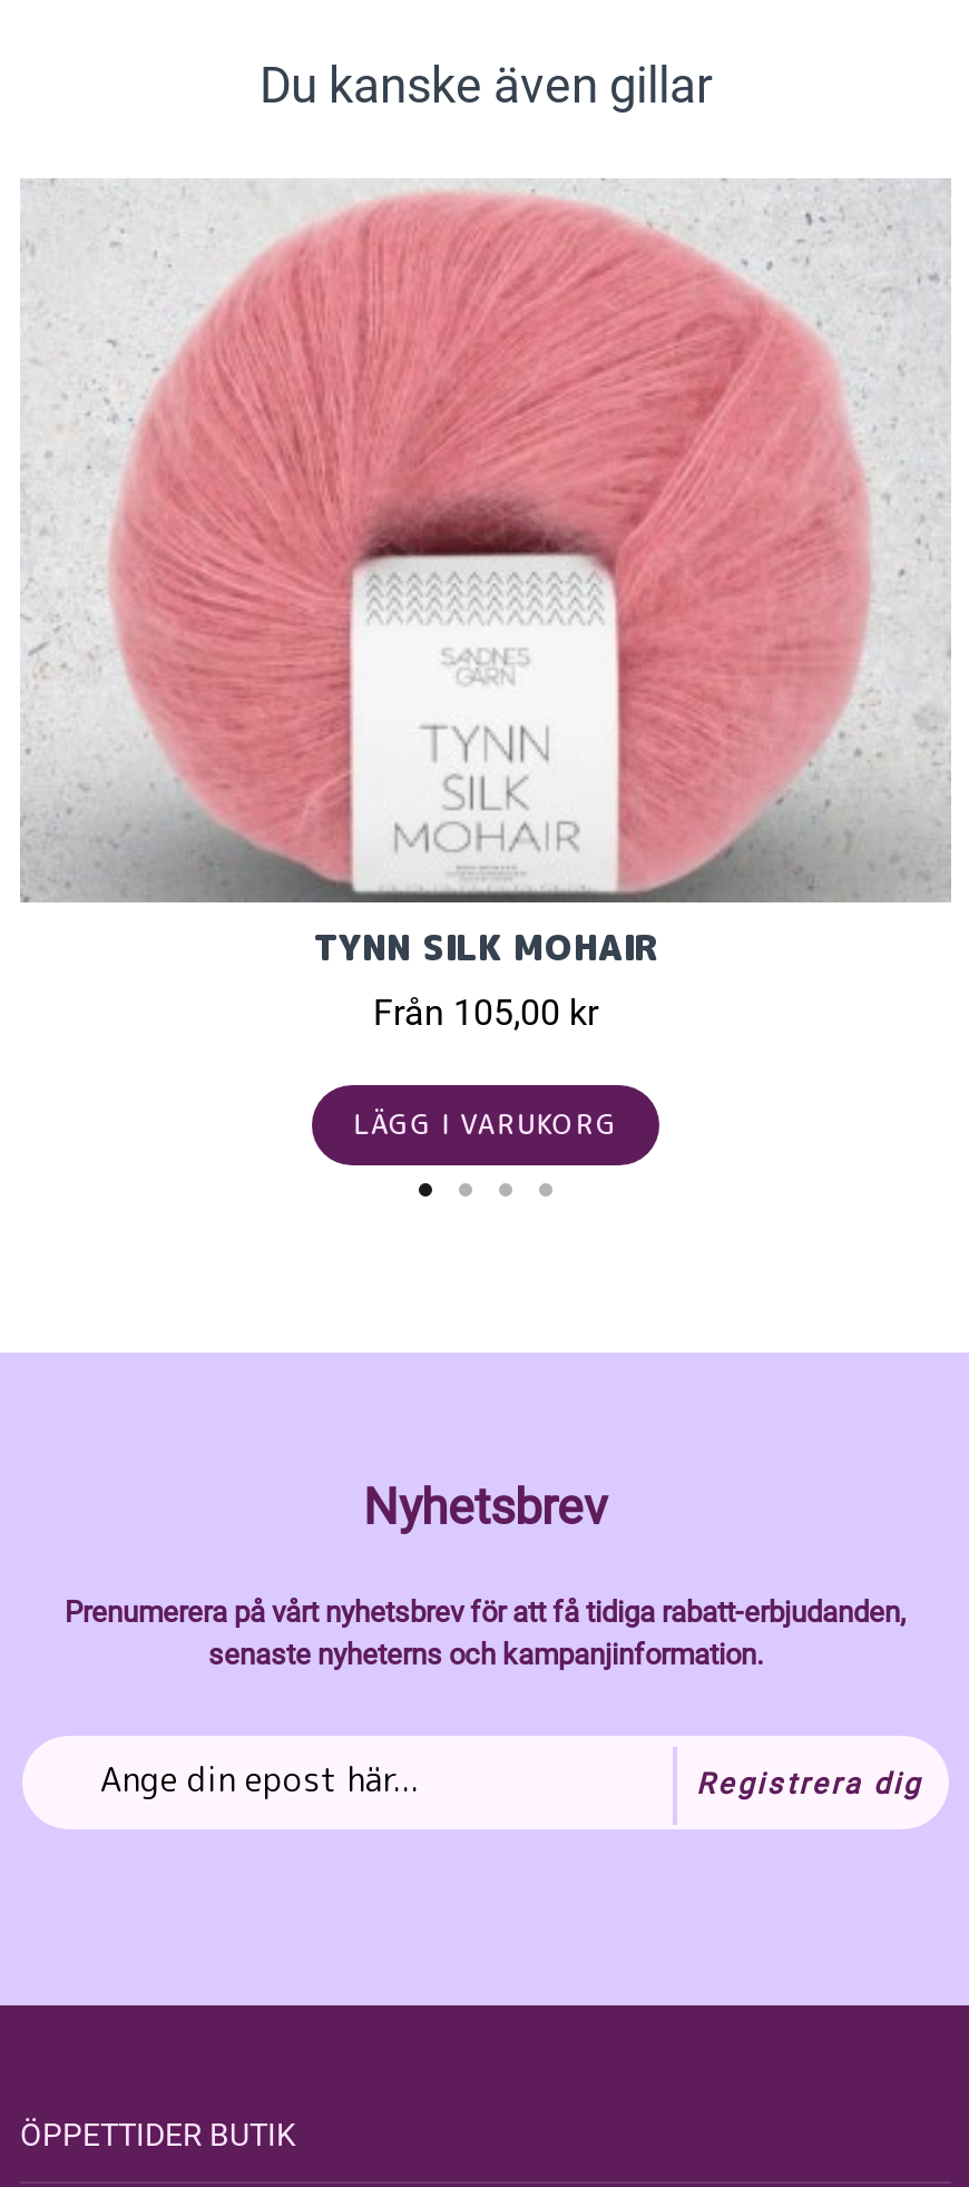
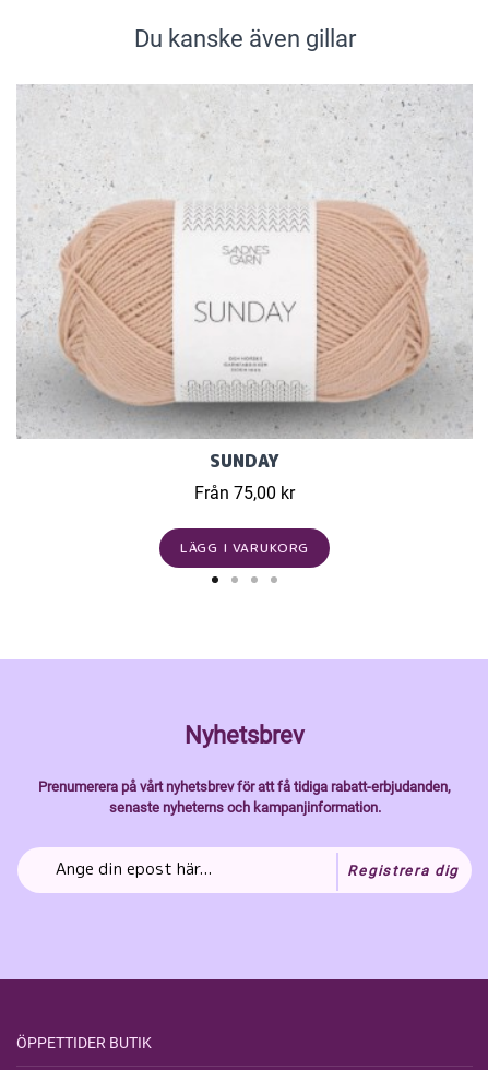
[58,192,909,1034] [image] | TYNN SILK MOHAIR | Från 105,00 kr -> [37,92,450,504] [image] | SUNDAY | Från 75,00 kr

